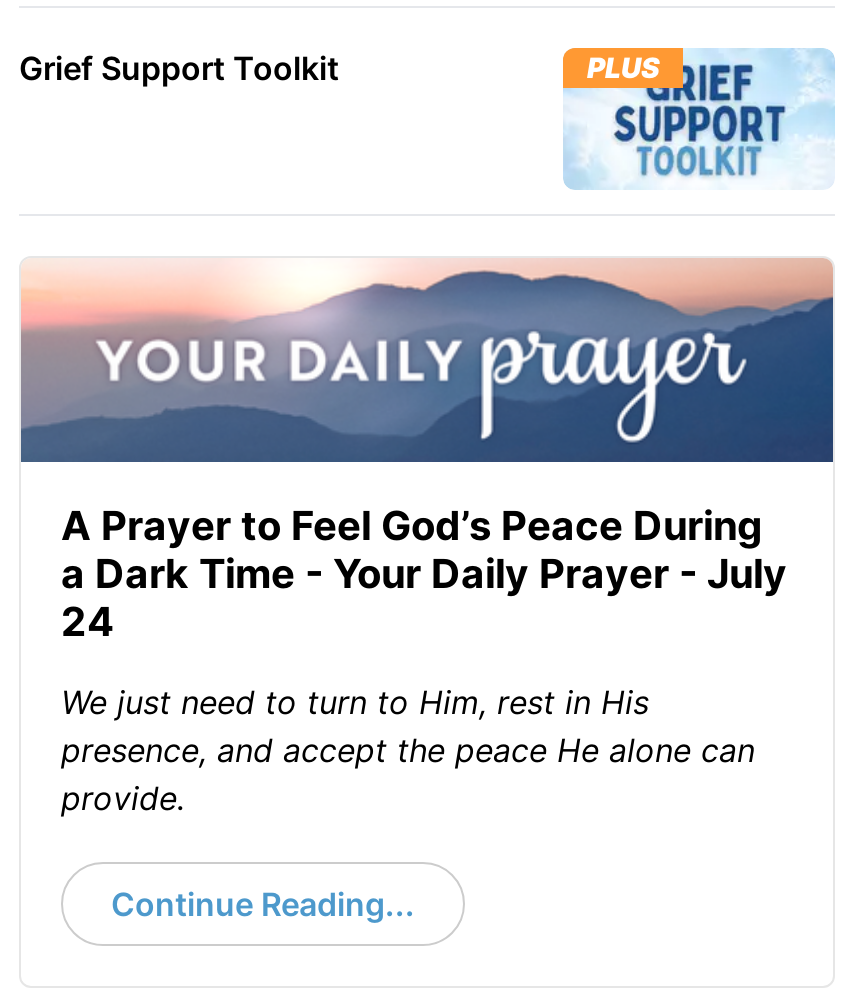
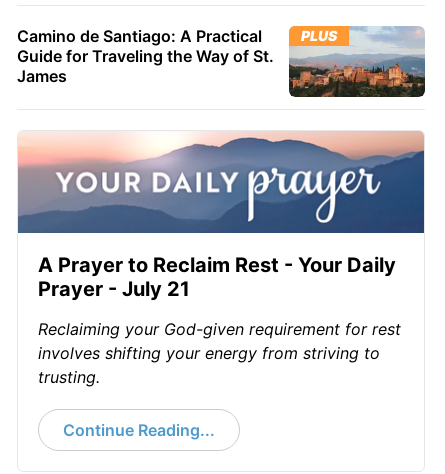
[19,48,339,88] Grief Support Toolkit -> [17,26,274,86] Camino de Santiago: A Practical | Guide for Traveling the Way of St. | James
[563,48,835,190] [image] -> [288,26,426,98] [image]
[61,502,787,646] A Prayer to Feel God’s Peace During | a Dark Time - Your Daily Prayer - July | 24 -> [38,253,396,301] A Prayer to Reclaim Rest - Your Daily | Prayer - July 21
[61,682,755,818] We just need to turn to Him, rest in His | presence, and accept the peace He alone can | provide. -> [38,319,401,387] Reclaiming your God-given requirement for rest | involves shifting your energy from striving to | trusting.

